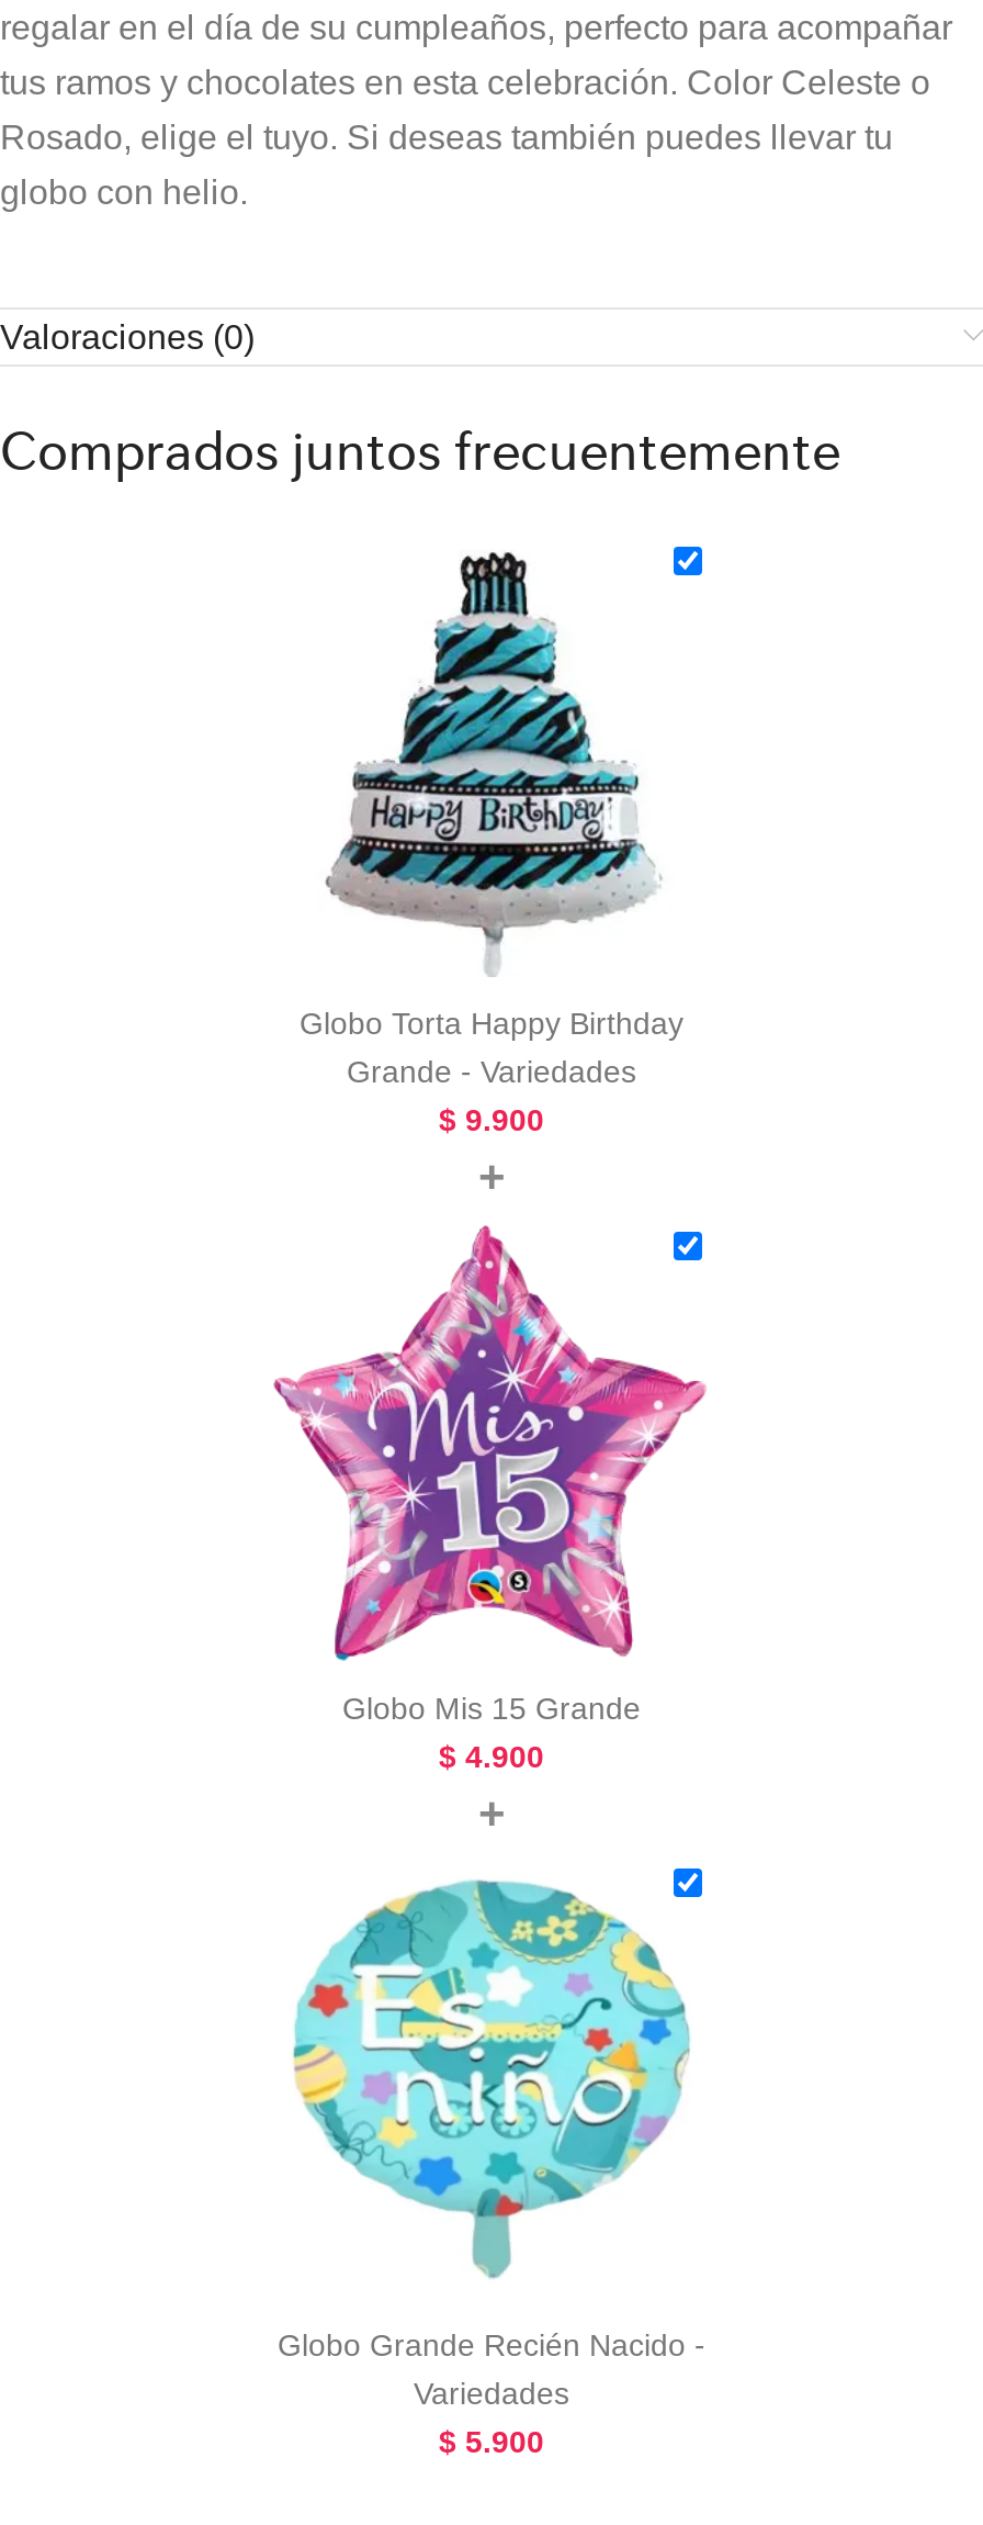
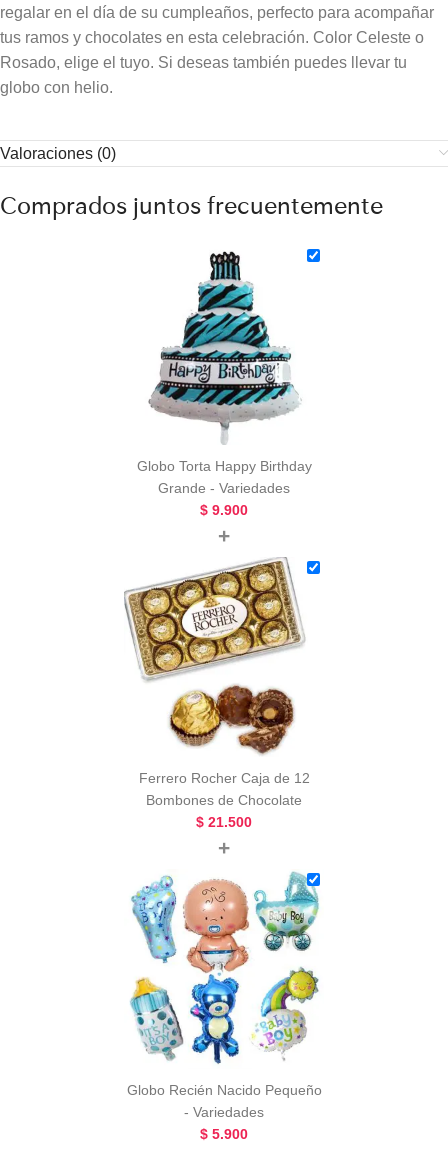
[272,1223,707,1775] [image] | Globo Mis 15 Grande | $4.900 -> [124,557,309,830] [image] | Ferrero Rocher Caja de 12 | Bombones de Chocolate | $21.500
[278,1866,705,2412] [image] | Globo Grande Recién Nacido - | Variedades -> [126,871,321,1120] [image] | Globo Recién Nacido Pequeño | - Variedades

